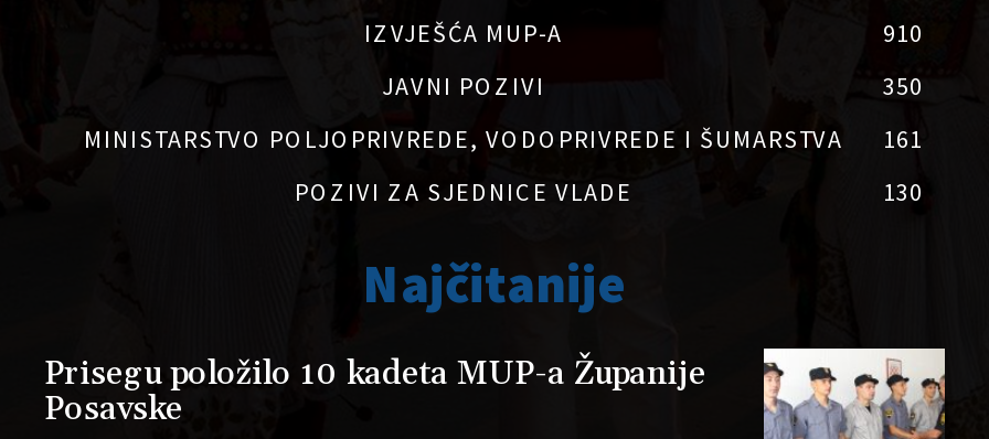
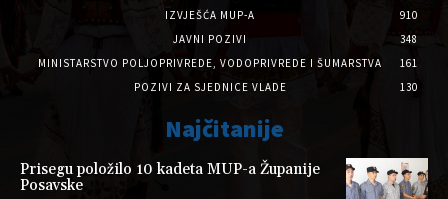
[883,71,923,101] 350 -> [400,32,418,46] 348

